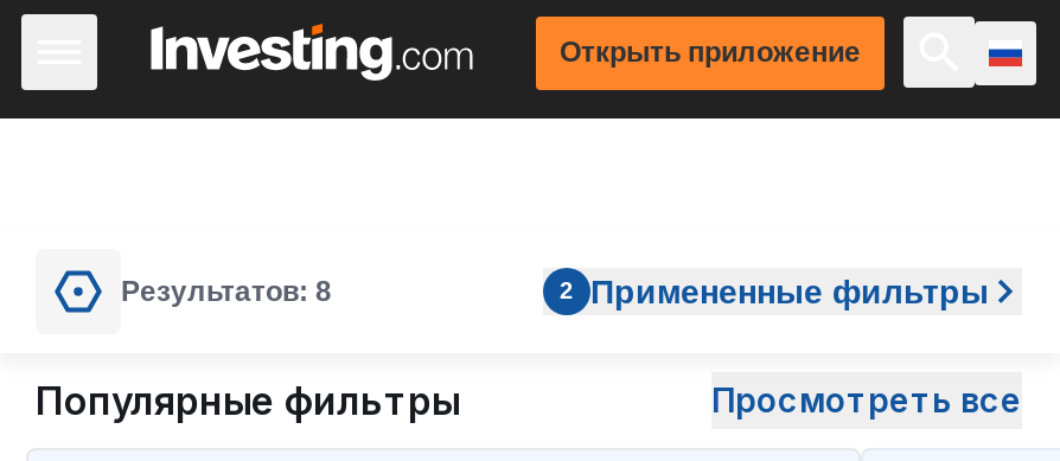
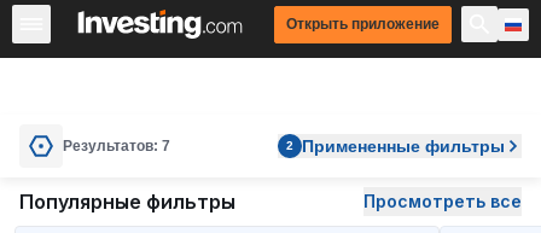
[121,274,332,308] Результатов: 8 -> [63,137,170,154] Результатов: 7

